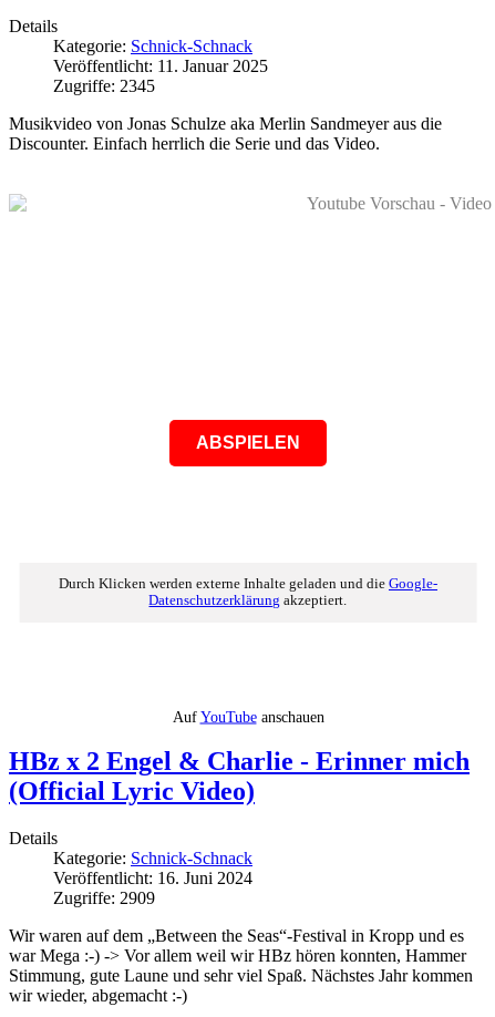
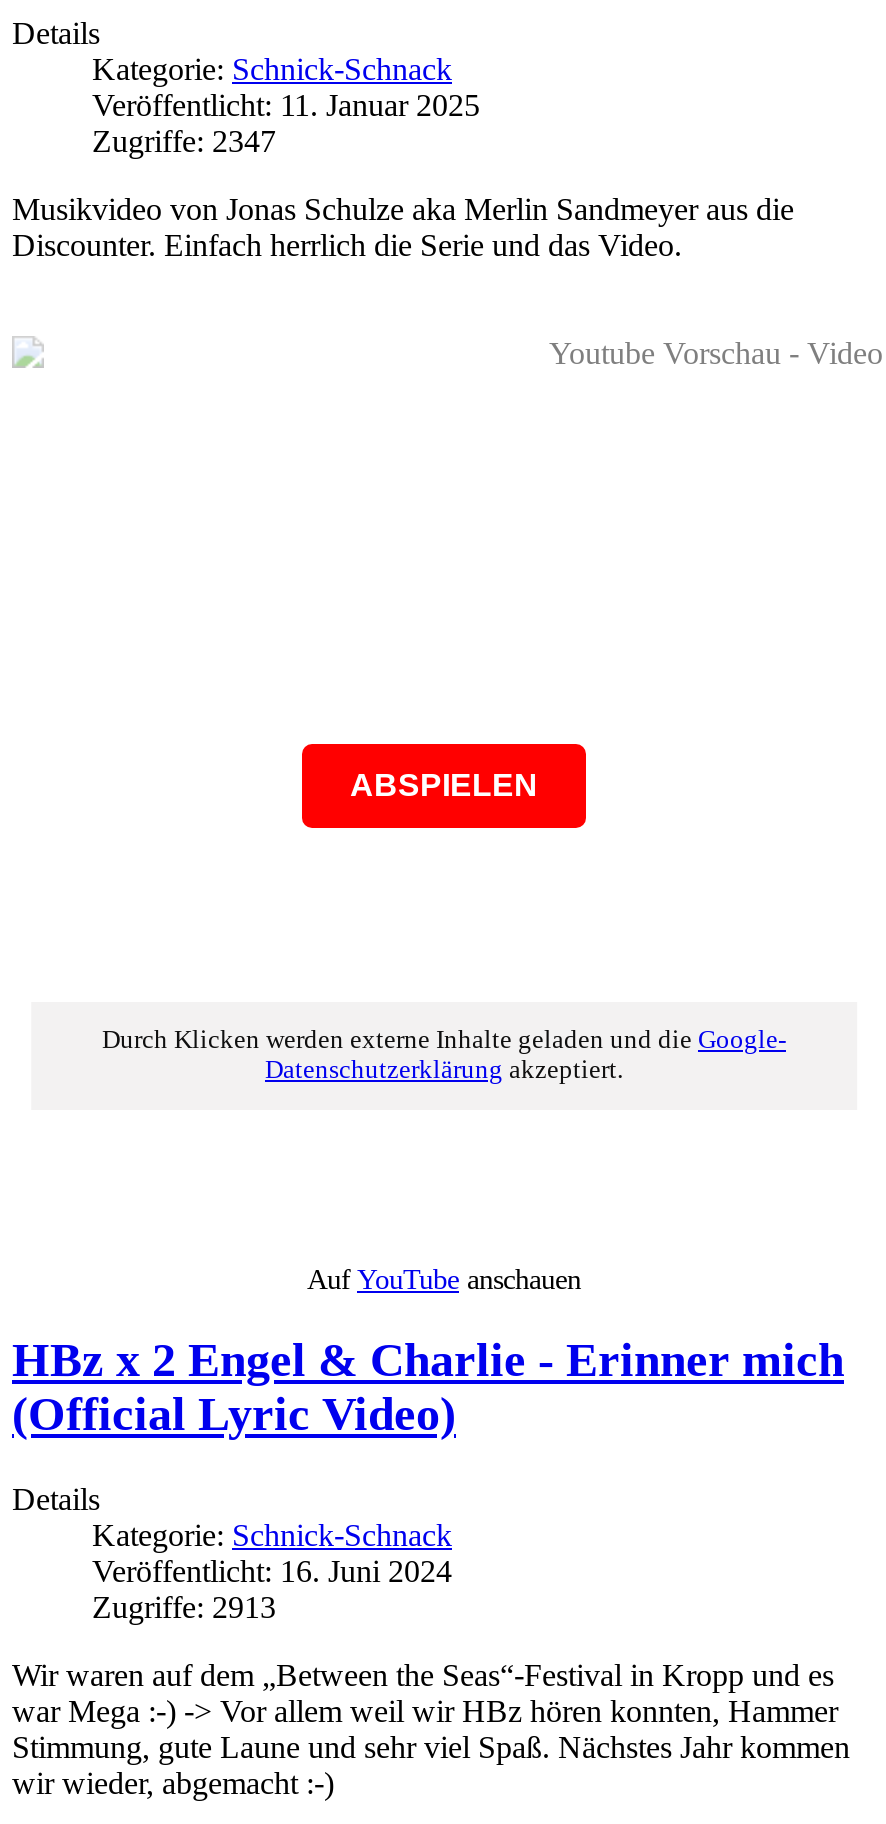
[53,76,155,95] Zugriffe: 2345 -> [92,123,276,157] Zugriffe: 2347
[53,889,155,908] Zugriffe: 2909 -> [92,1591,276,1625] Zugriffe: 2913

